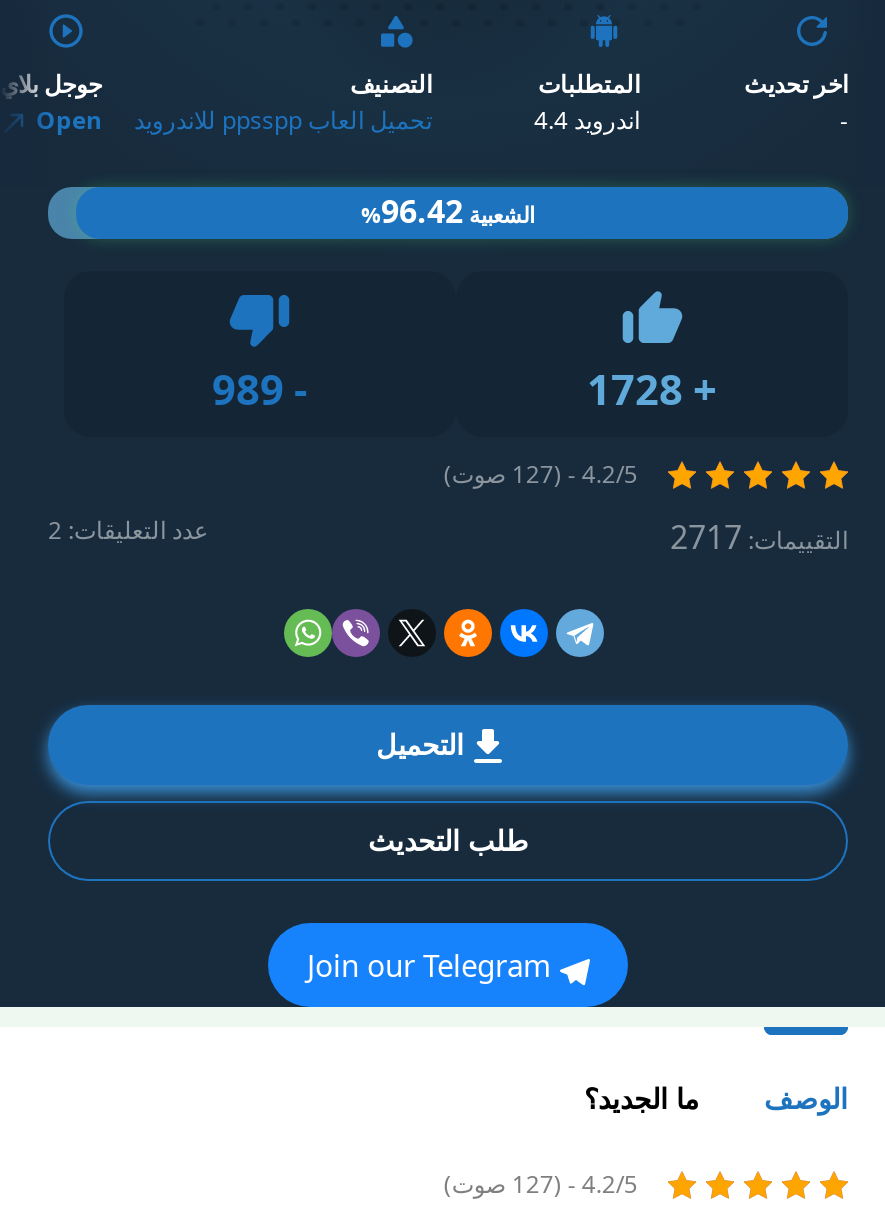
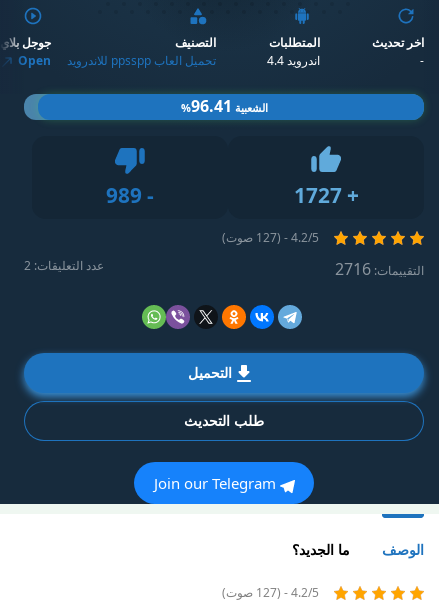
[361,189,535,233] الشعبية 96.42% -> [180,95,267,117] الشعبية 96.41%
[587,361,683,417] 1728 -> [293,181,341,209] 1727
[670,515,848,559] التقييمات: 2717 -> [335,258,424,280] التقييمات: 2716

